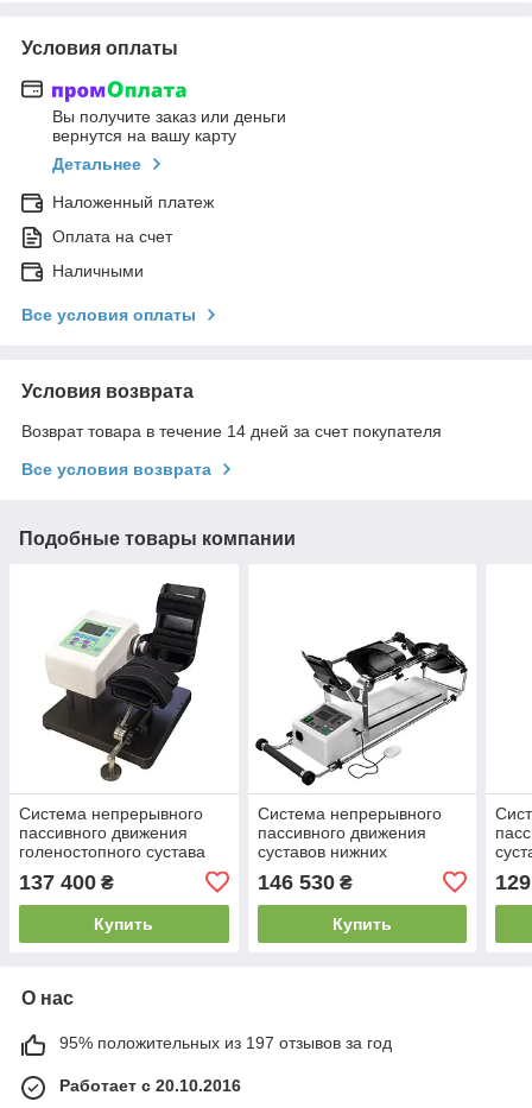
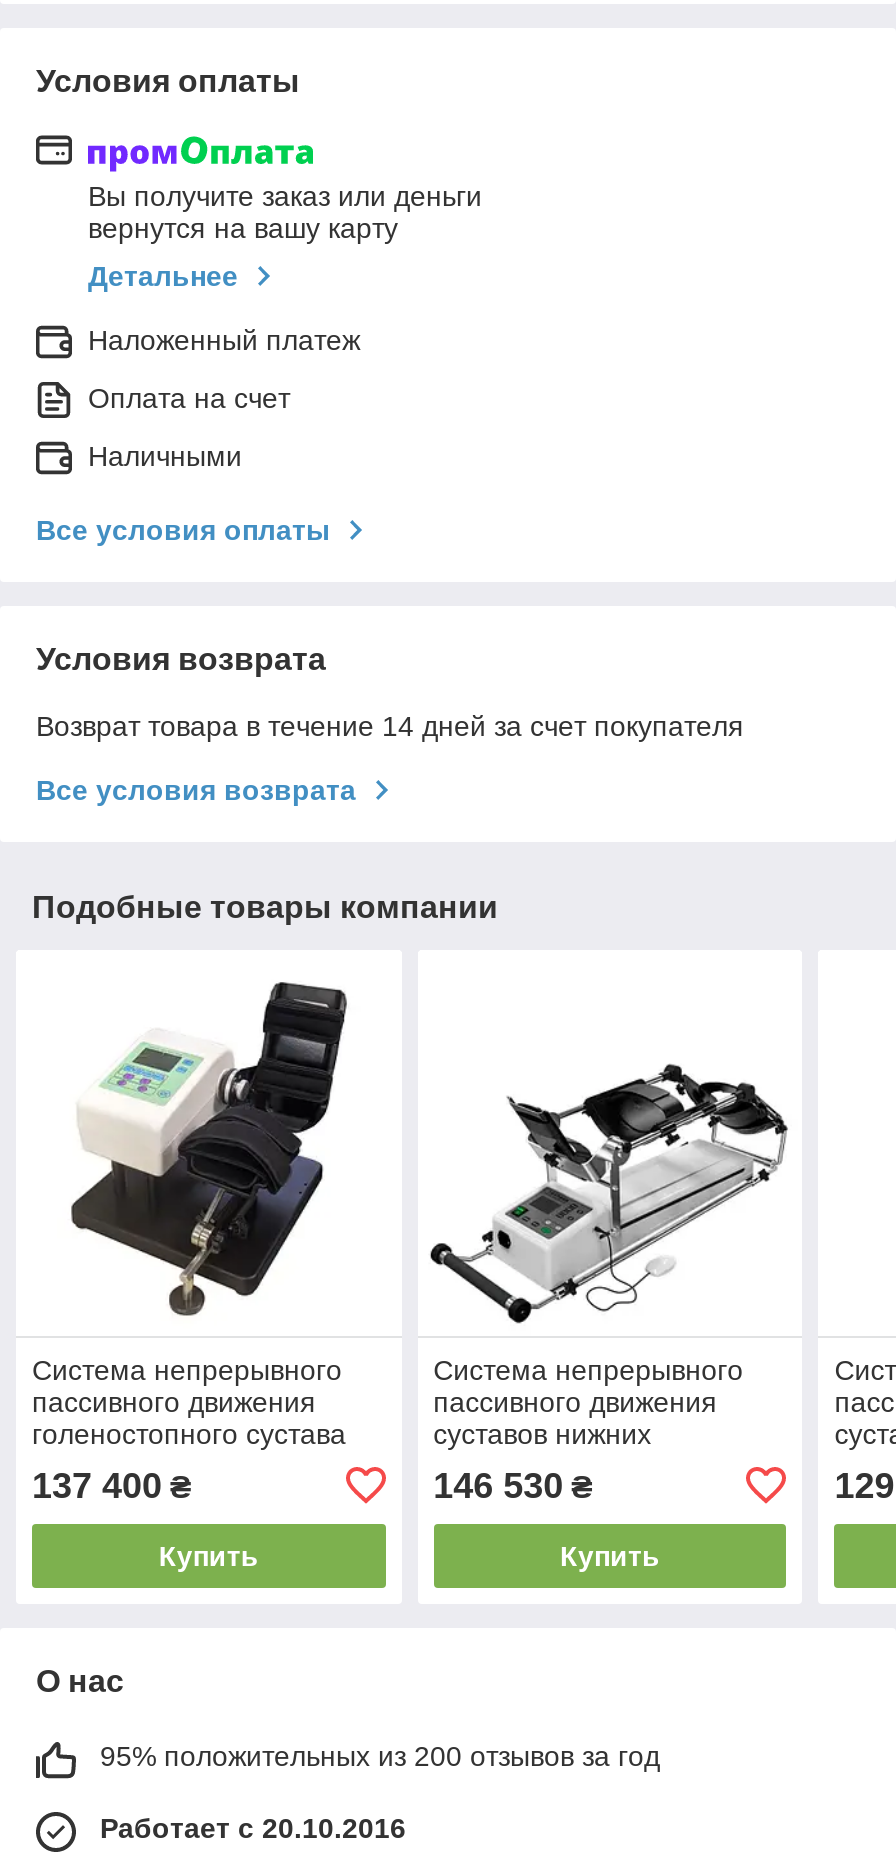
[59,1033,392,1052] 95% положительных из 197 отзывов за год -> [100,1739,660,1771] 95% положительных из 200 отзывов за год

